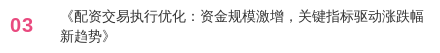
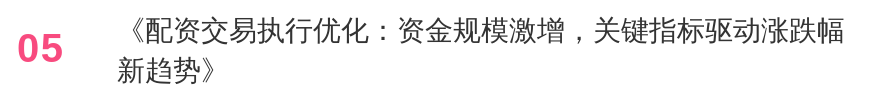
[10,6,424,45] 03 《配资交易执行优化：资金规模激增，关键指标驱动涨跌幅 新趋势》 -> [17,11,845,89] 05 《配资交易执行优化：资金规模激增，关键指标驱动涨跌幅 新趋势》

